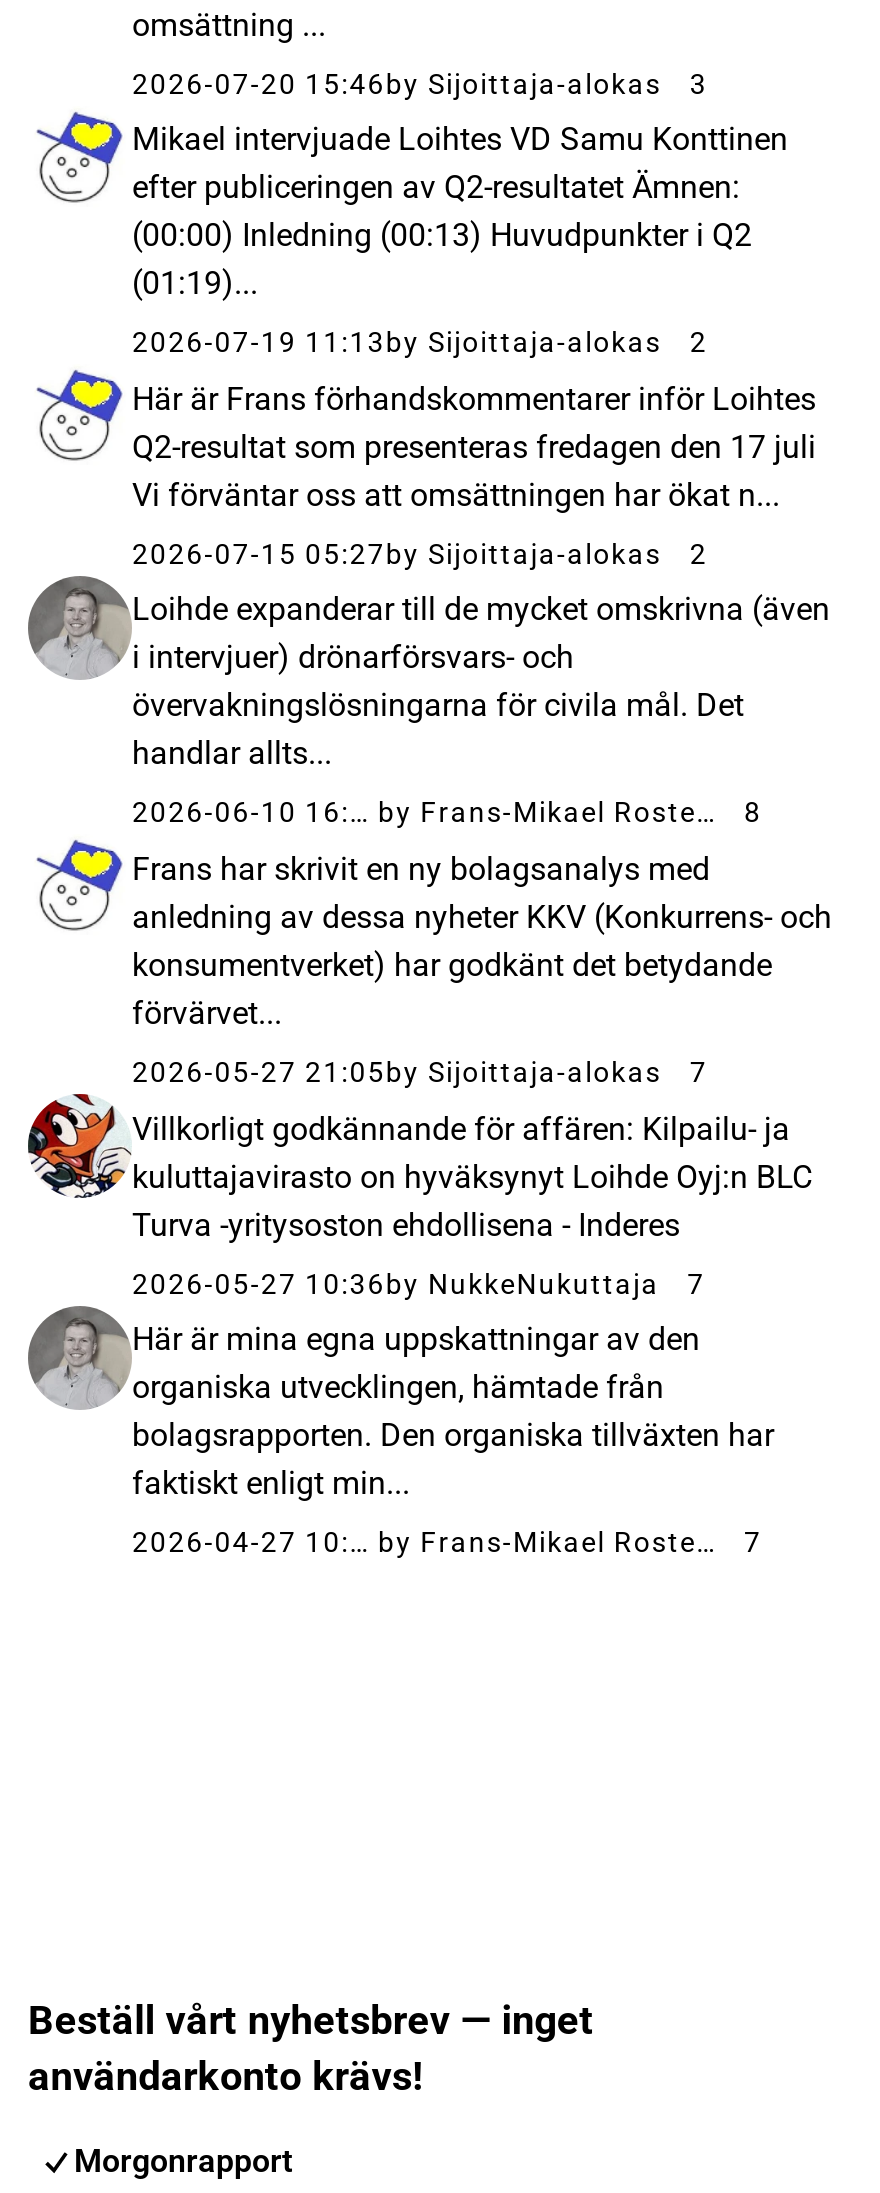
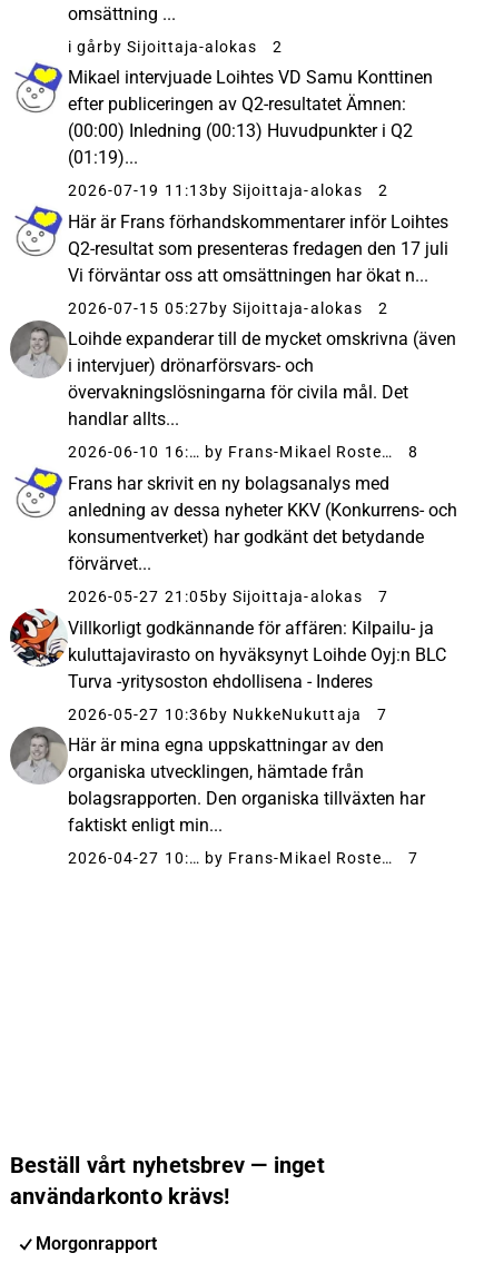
[132,67,662,99] 2026-07-20 15:46 by Sijoittaja-alokas -> [68,37,257,55] i går by Sijoittaja-alokas
[690,67,708,99] 3 -> [273,37,283,55] 2

